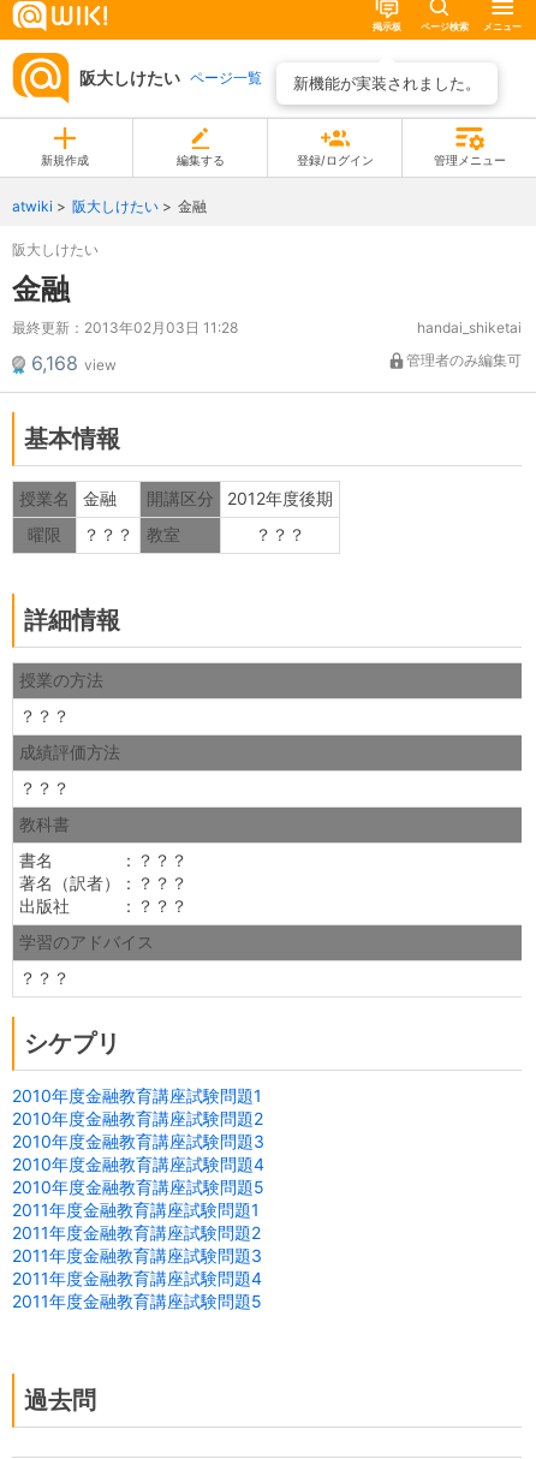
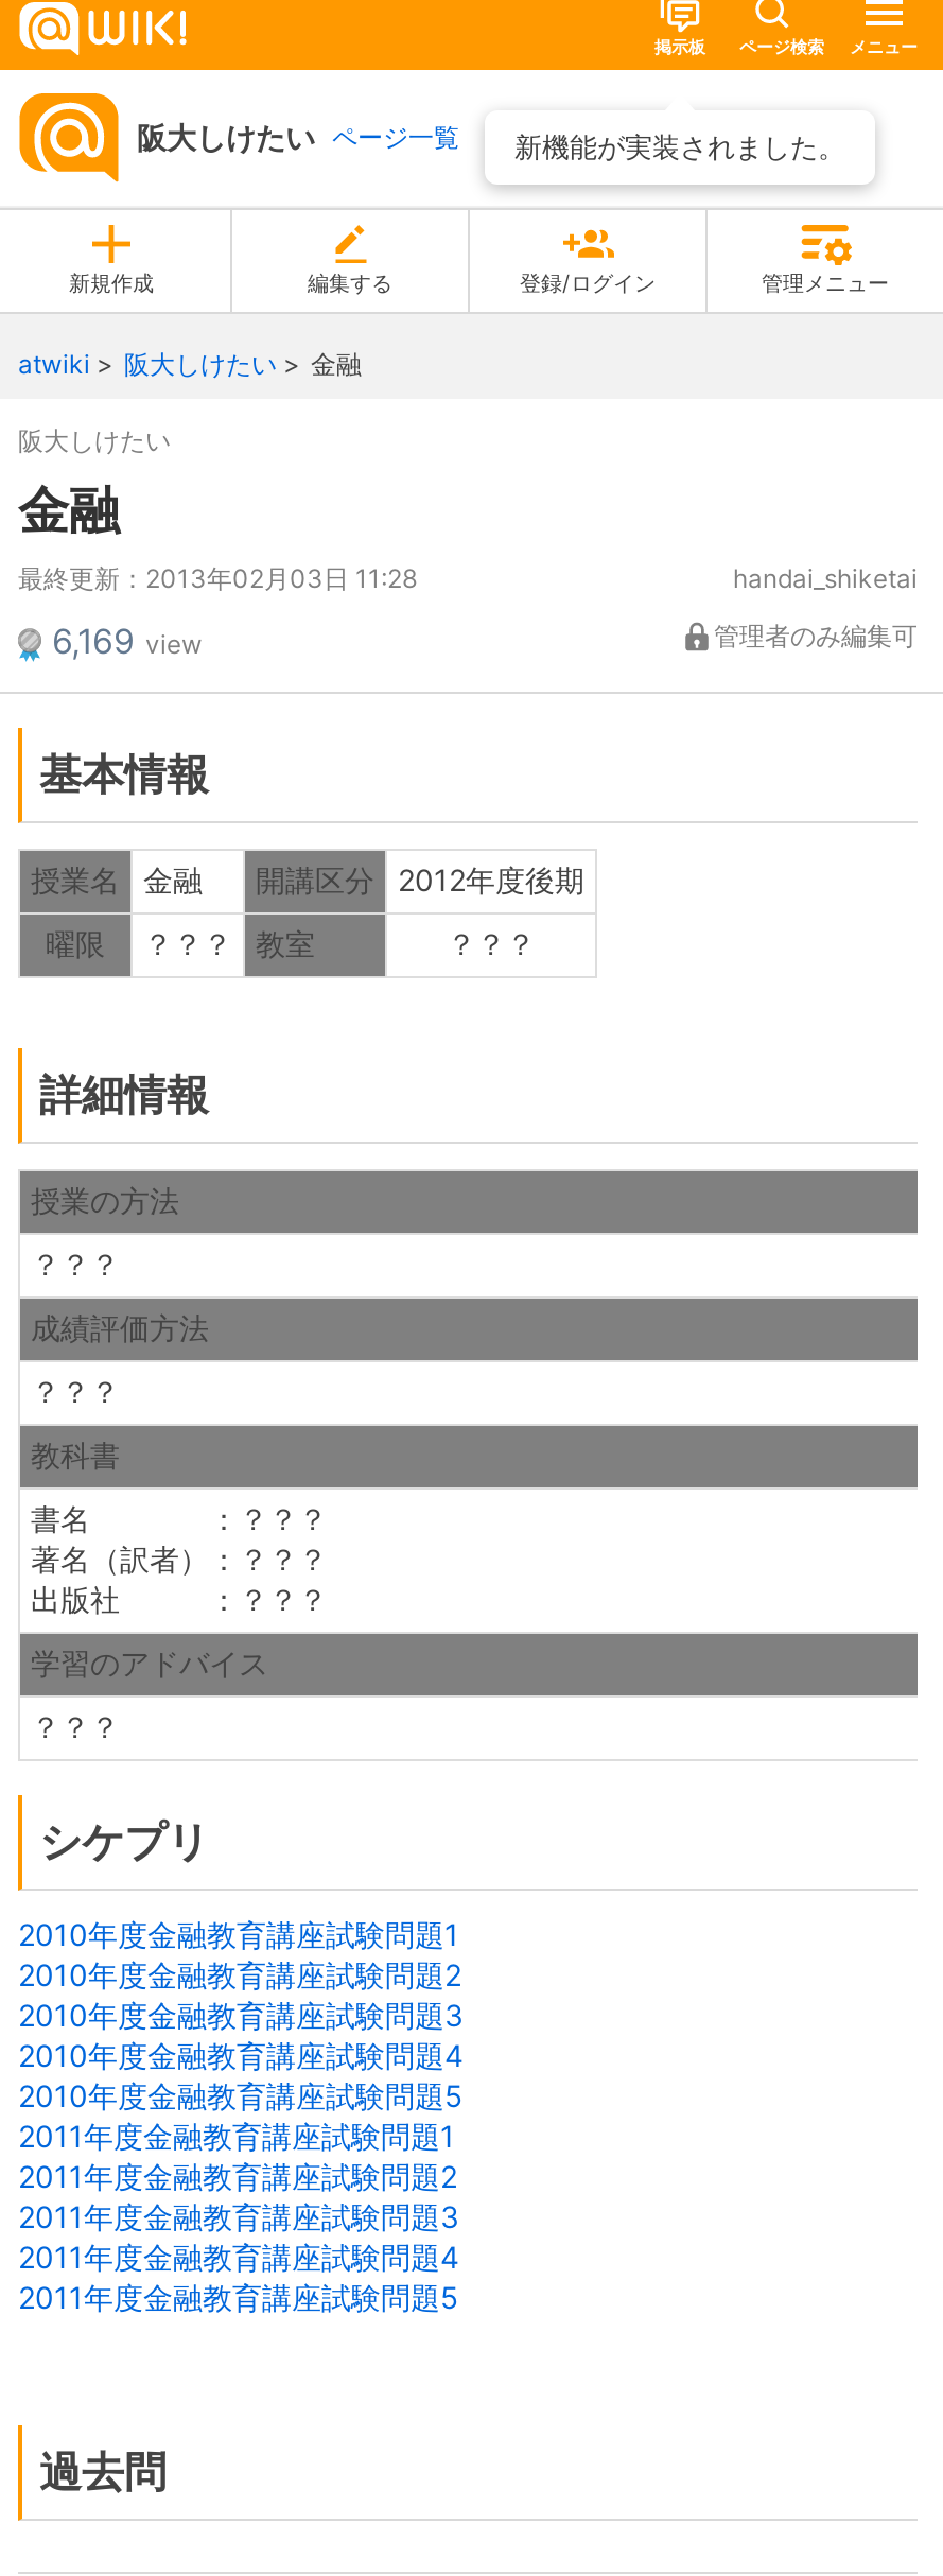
[31,351,117,375] 6,168 view -> [52,620,203,662] 6,169 view

